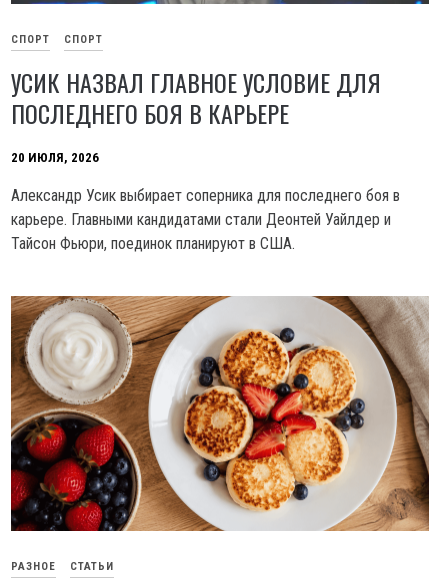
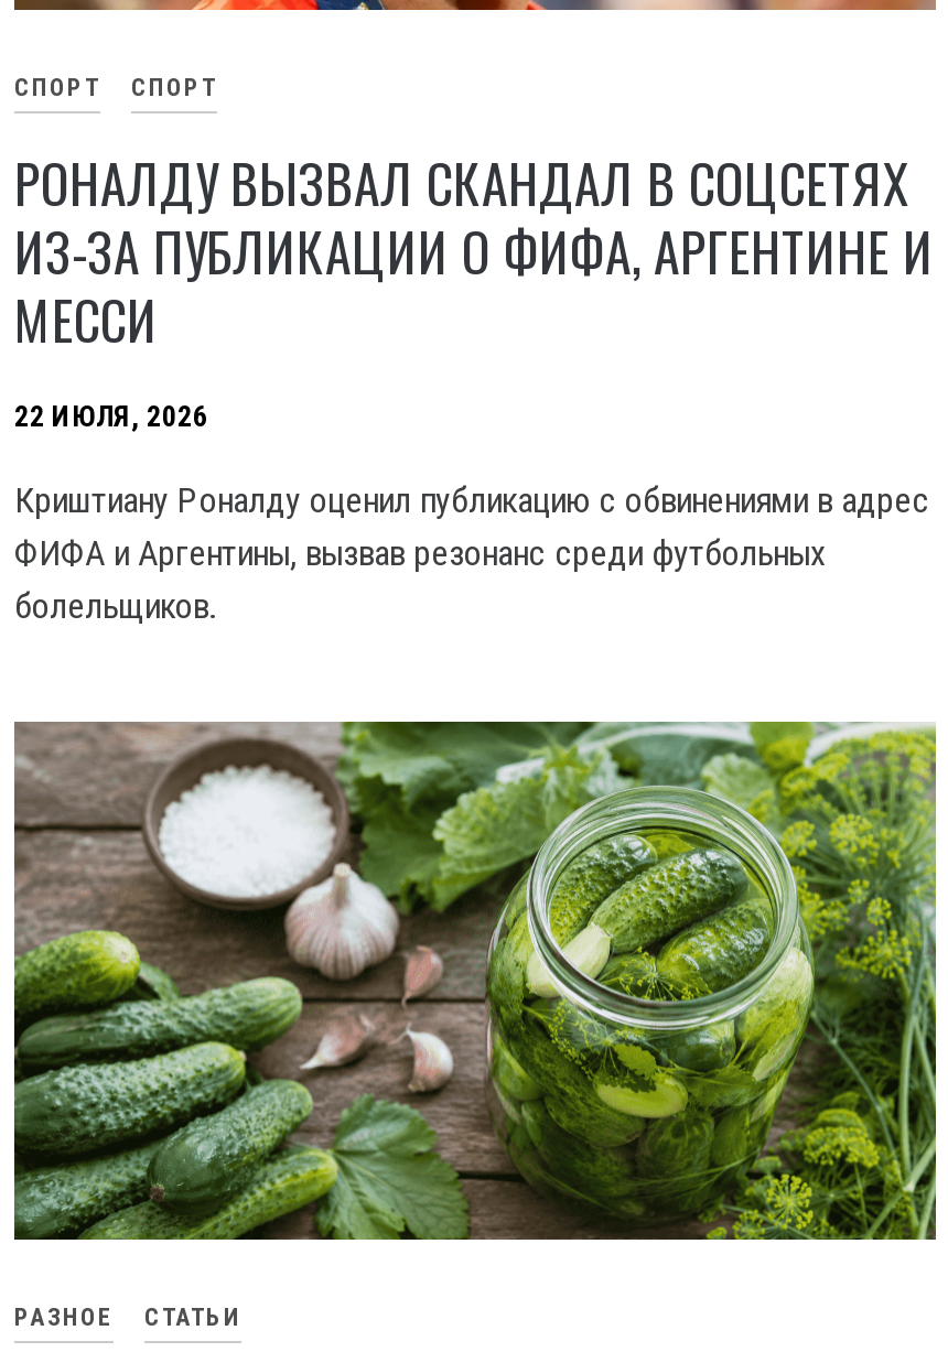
[11,64,381,131] УСИК НАЗВАЛ ГЛАВНОЕ УСЛОВИЕ ДЛЯ | ПОСЛЕДНЕГО БОЯ В КАРЬЕРЕ -> [14,141,934,357] РОНАЛДУ ВЫЗВАЛ СКАНДАЛ В СОЦСЕТЯХ | ИЗ-ЗА ПУБЛИКАЦИИ О ФИФА, АРГЕНТИНЕ И | МЕССИ
[11,150,99,165] 20 ИЮЛЯ, 2026 -> [14,399,208,432] 22 ИЮЛЯ, 2026
[11,186,400,253] Александр Усик выбирает соперника для последнего боя в | карьере. Главными кандидатами стали Деонтей Уайлдер и | Тайсон Фьюри, поединок планируют в США. -> [14,478,929,625] Криштиану Роналду оценил публикацию с обвинениями в адрес | ФИФА и Аргентины, вызвав резонанс среди футбольных | болельщиков.
[10,295,429,532] [image] -> [12,721,938,1243] [image]

